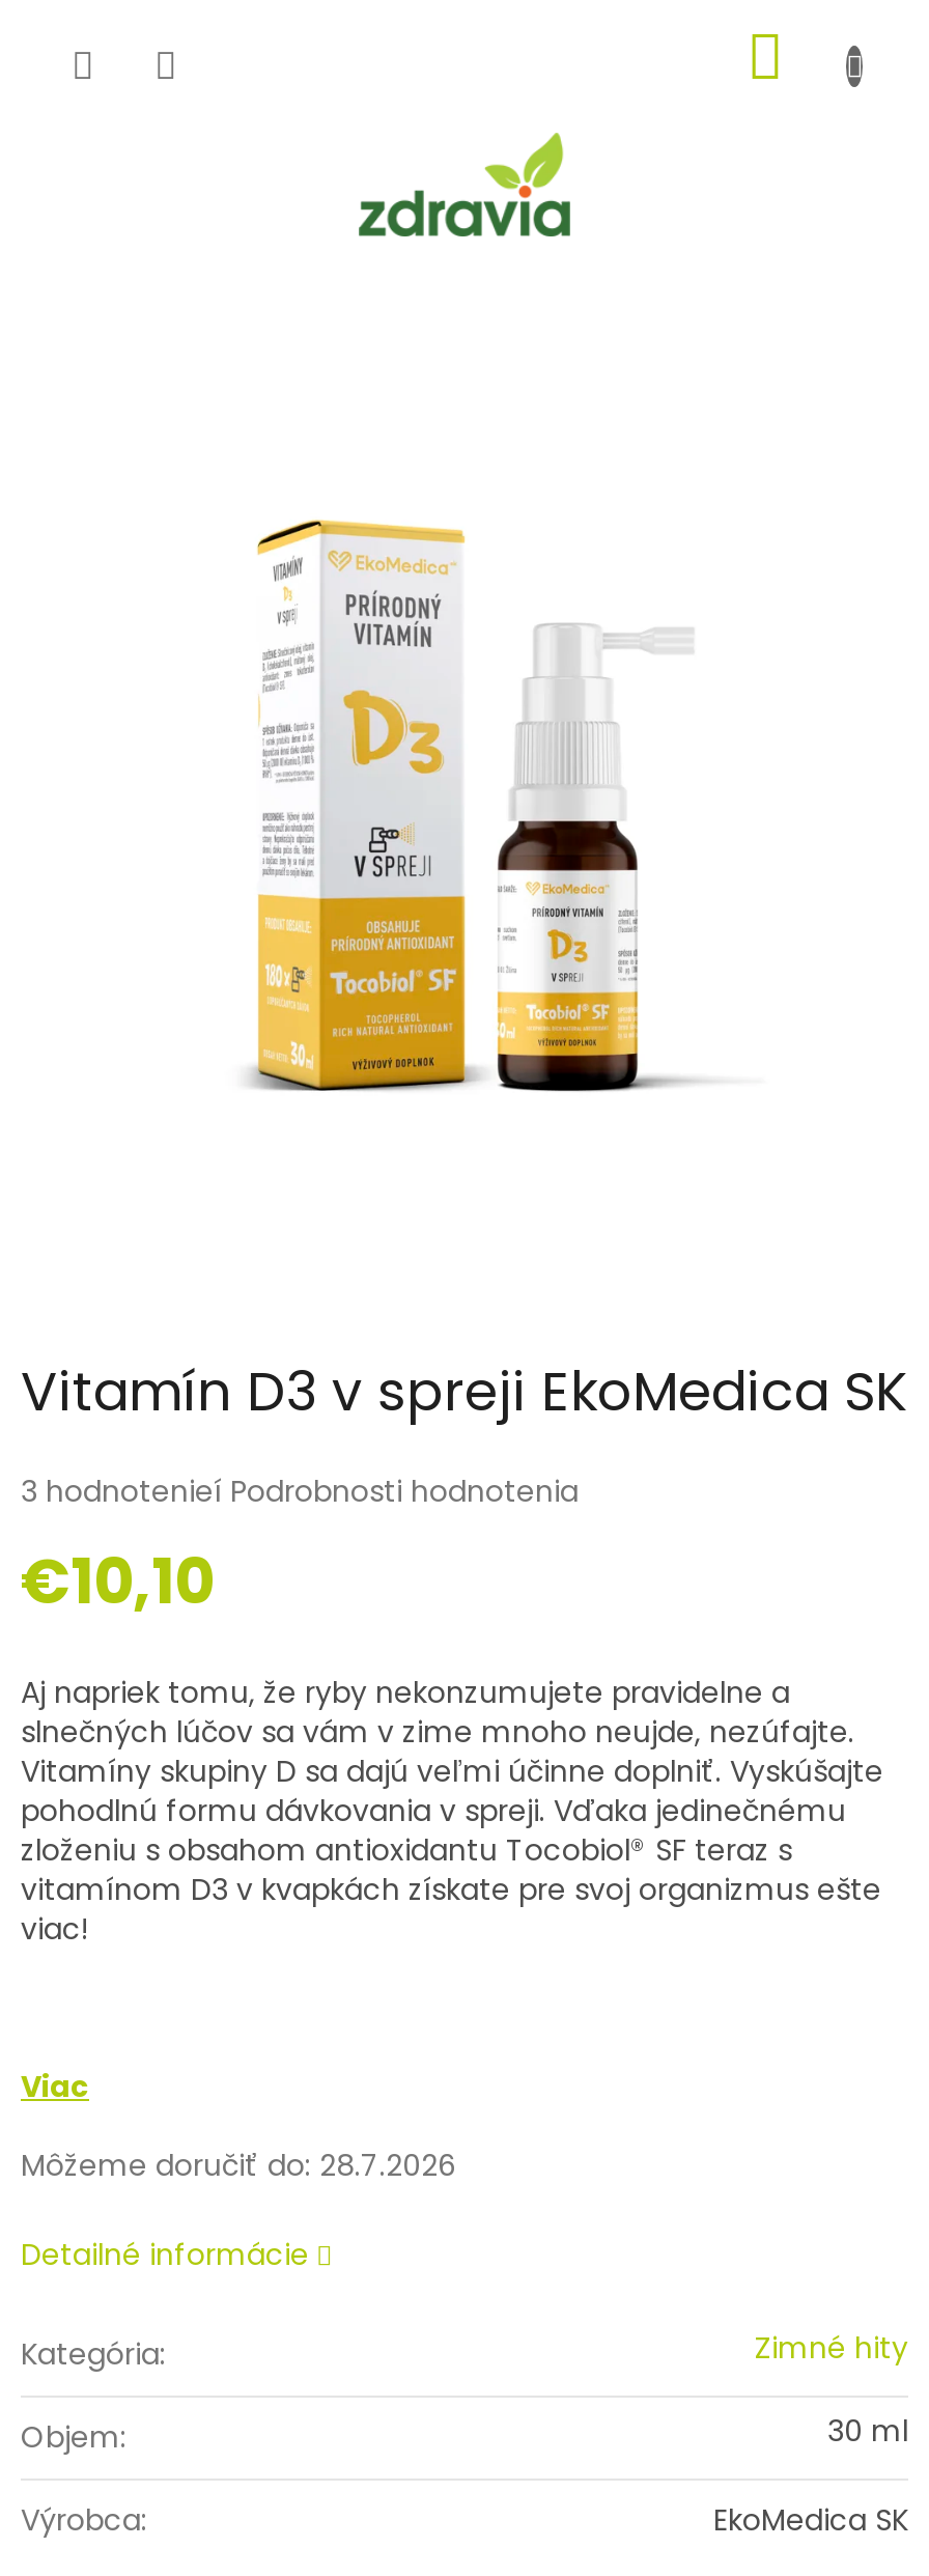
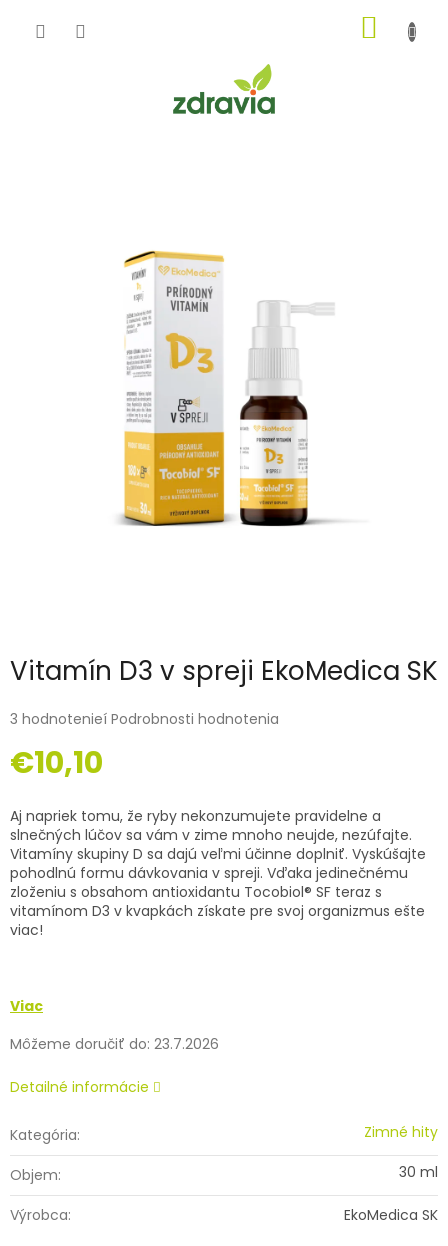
[21,2145,456,2187] Môžeme doručiť do: 28.7.2026 -> [10,1034,219,1054] Môžeme doručiť do: 23.7.2026

